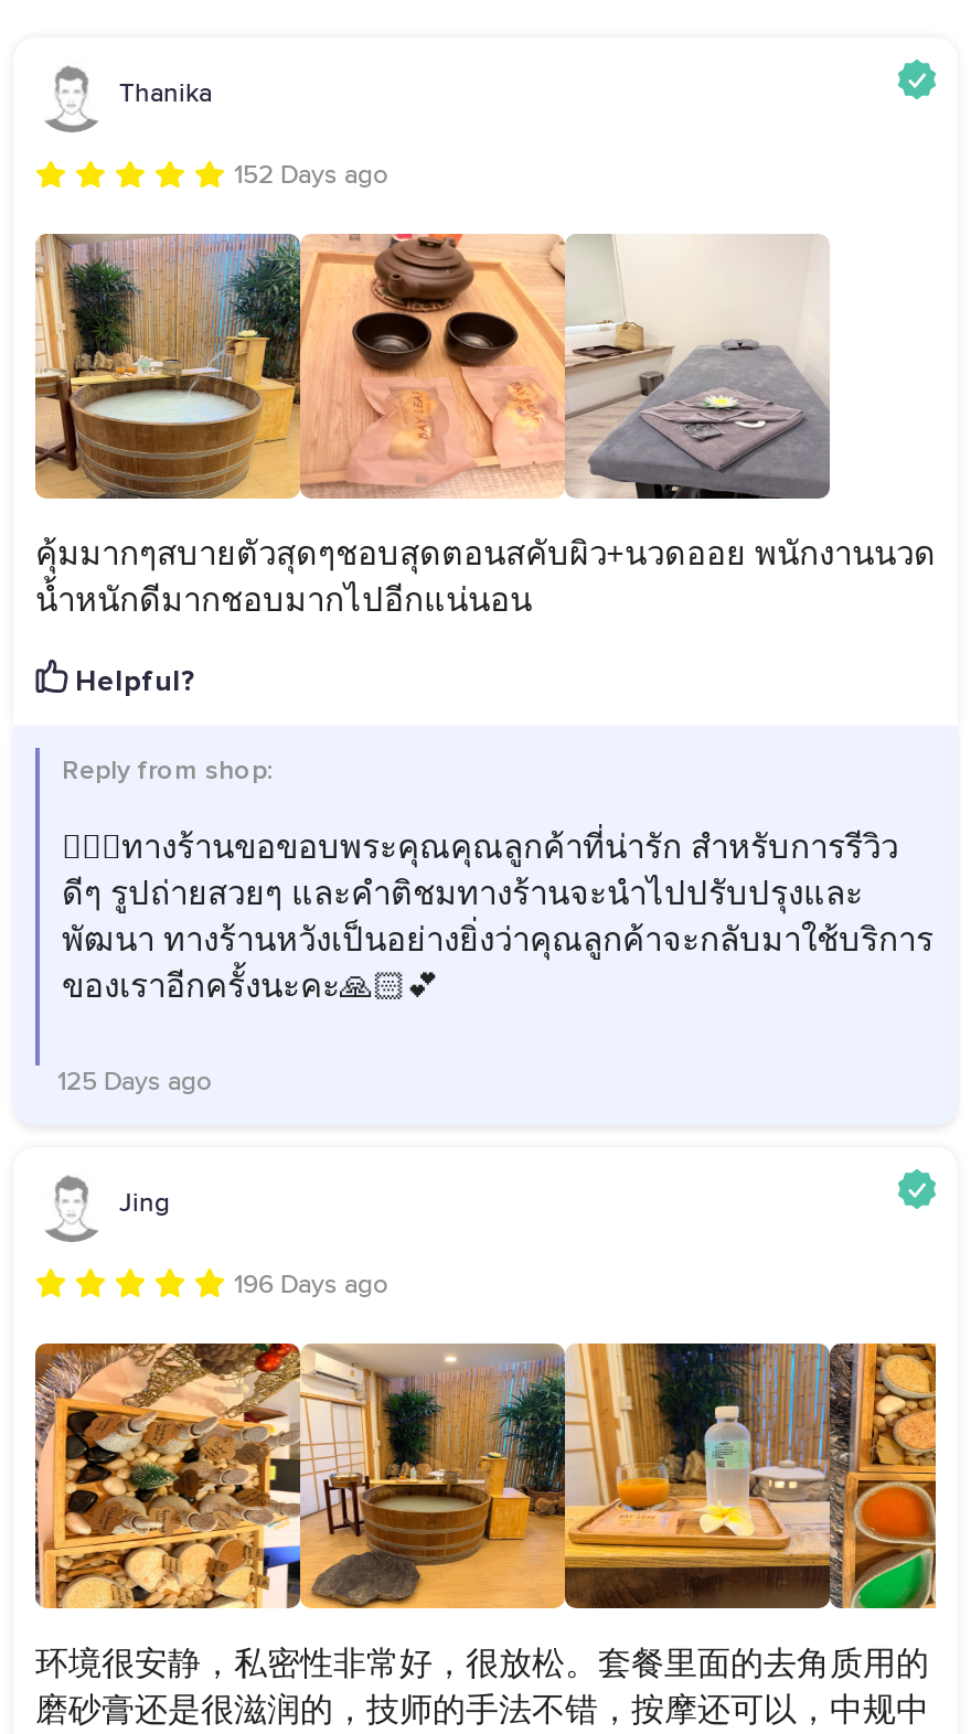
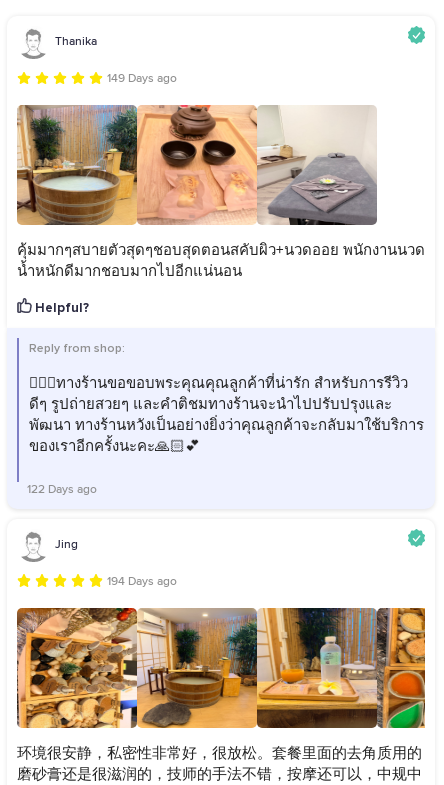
[234,164,388,190] 152 Days ago -> [107,73,177,85] 149 Days ago
[57,1069,212,1095] 125 Days ago -> [27,483,97,495] 122 Days ago
[234,1272,388,1298] 196 Days ago -> [107,575,177,587] 194 Days ago

